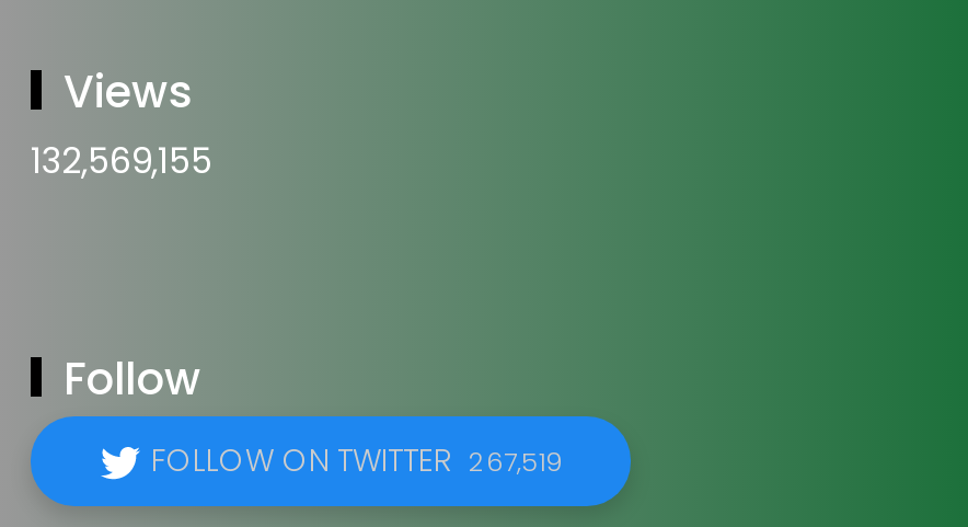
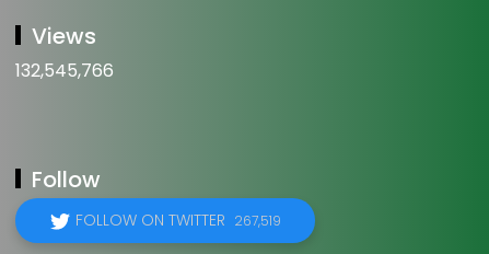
[31,136,212,186] 132,569,155 -> [15,58,114,83] 132,545,766

